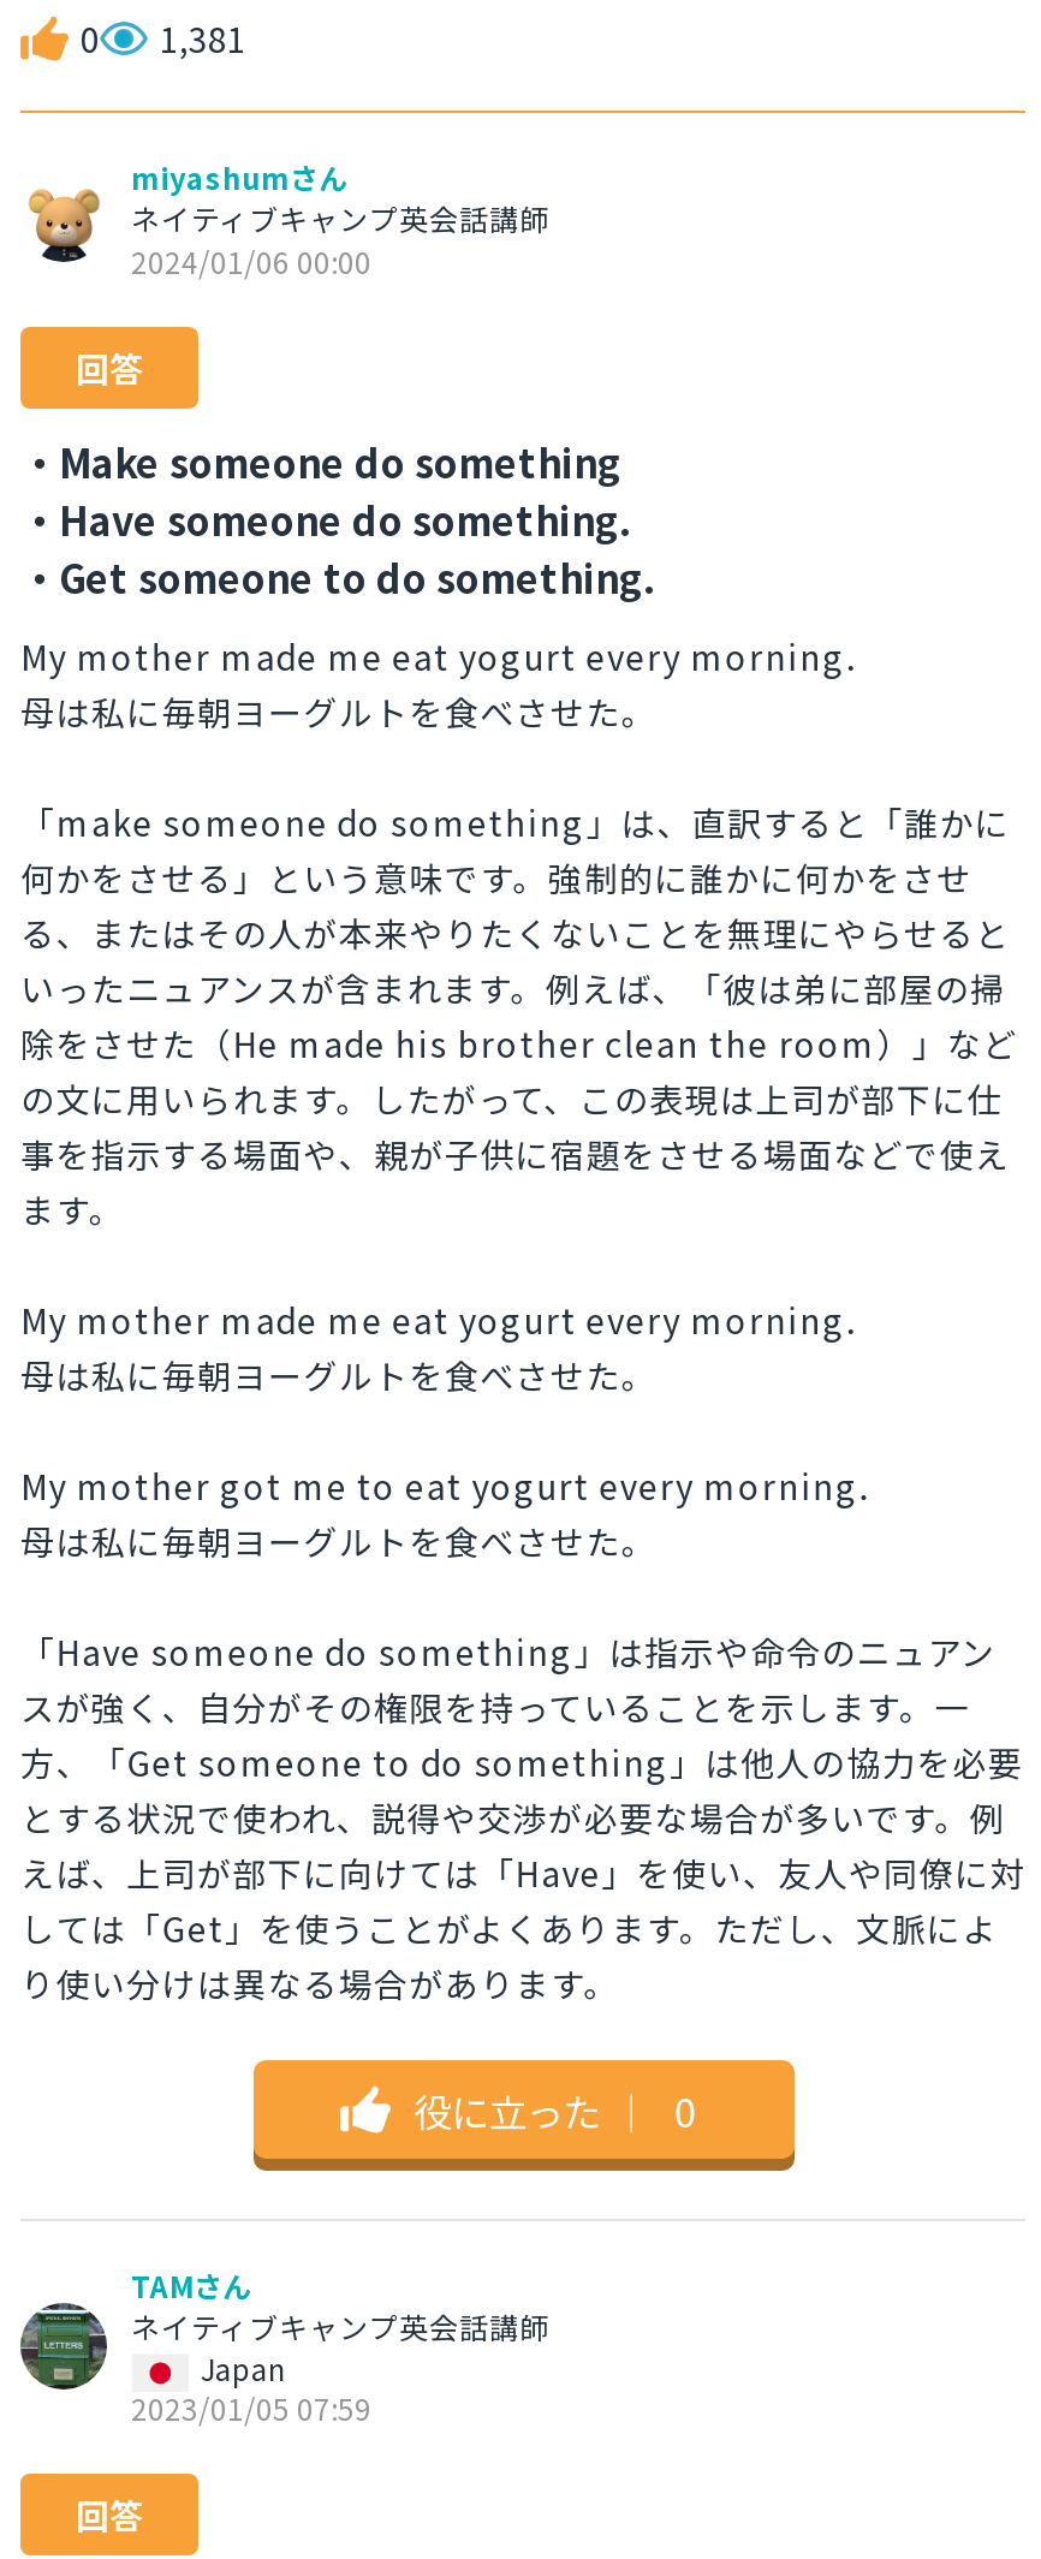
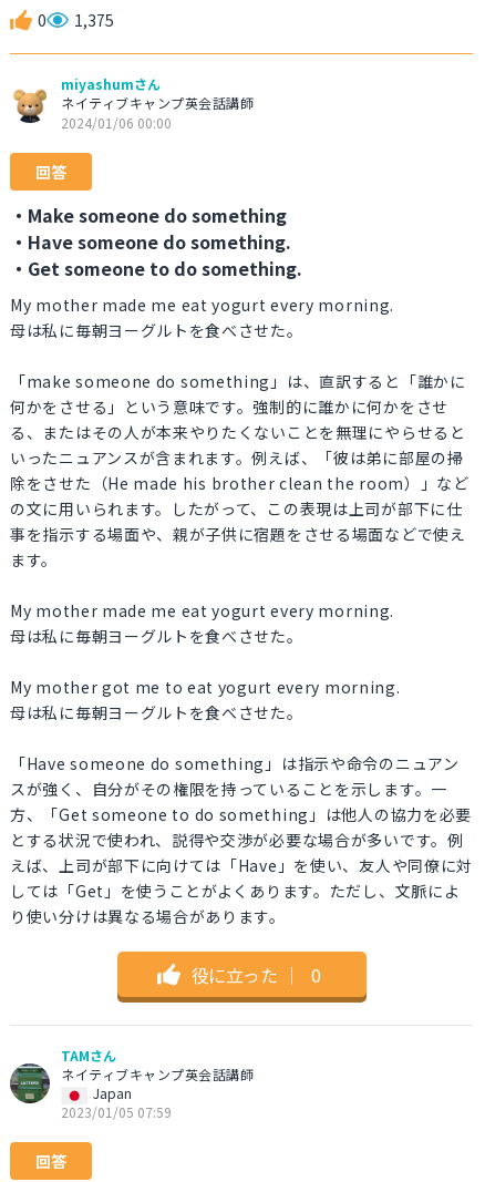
[81,16,246,64] 0 1,381 -> [38,9,114,32] 0 1,375

